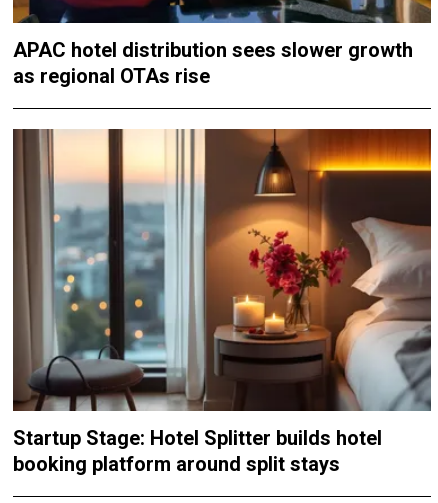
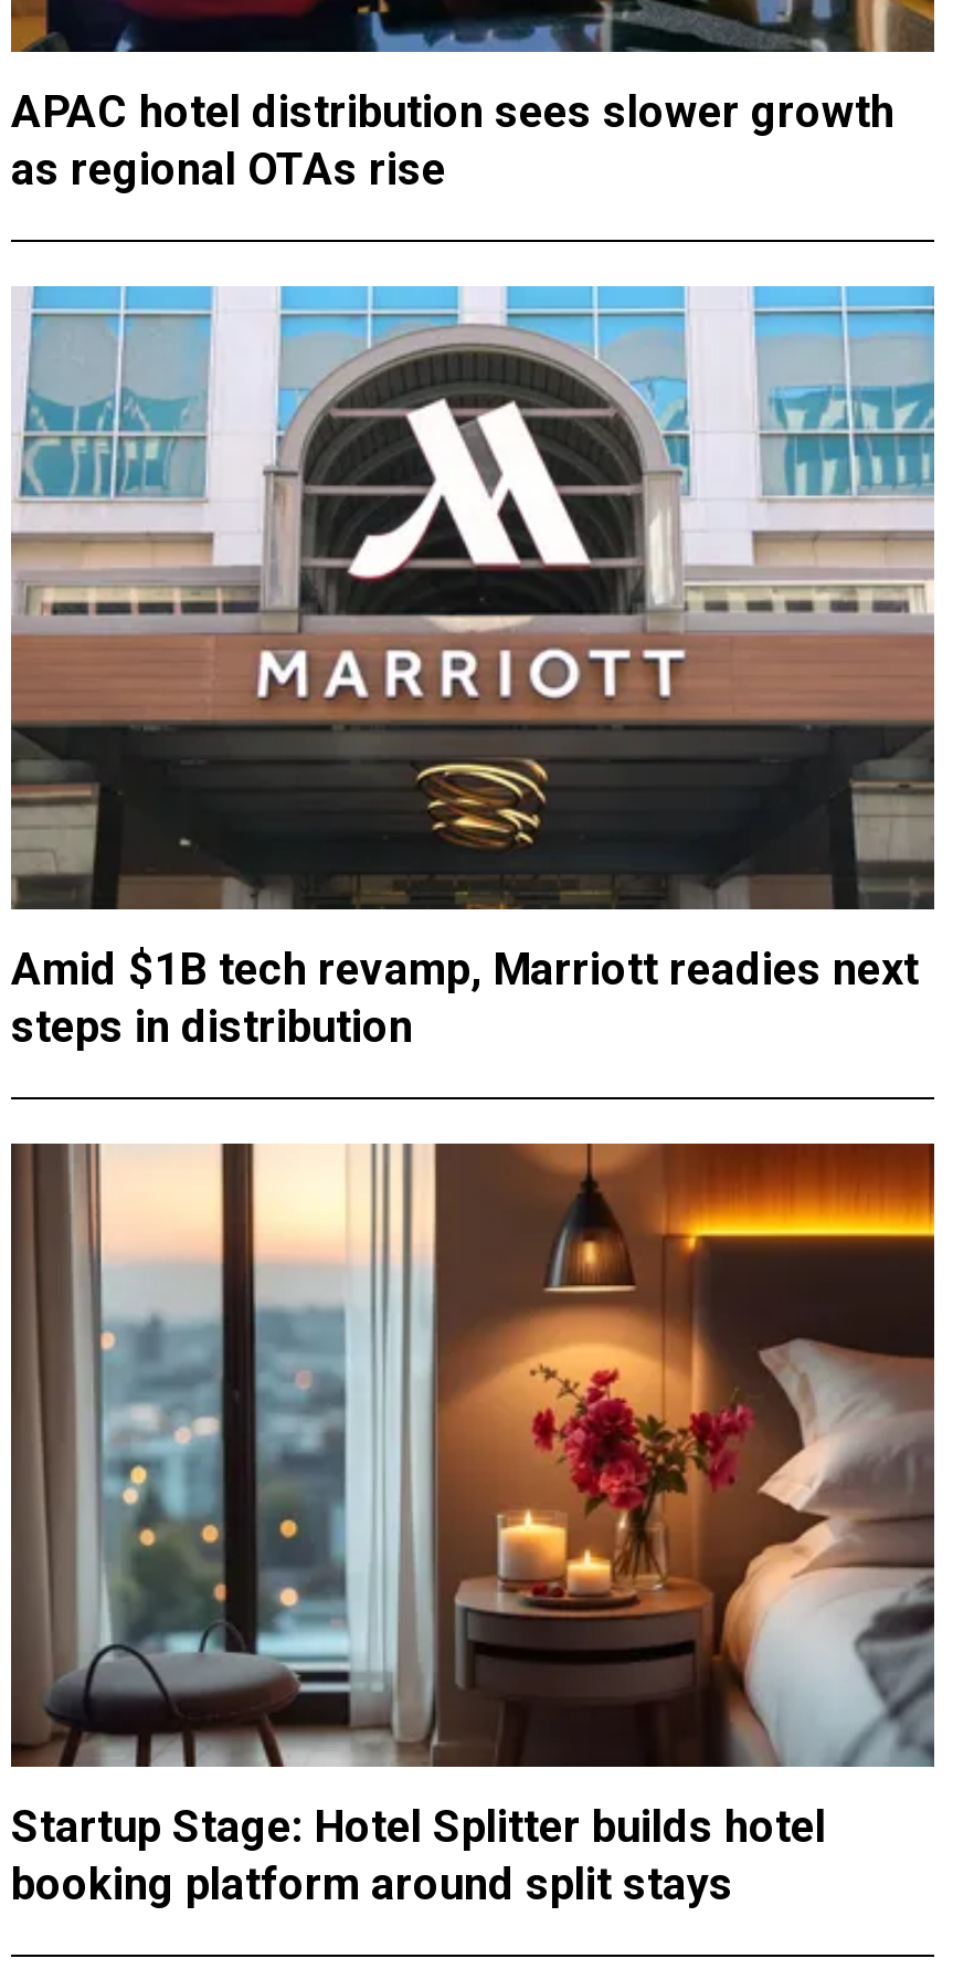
none -> [11,283,936,1053] [image] | Amid $1B tech revamp, Marriott readies next | steps in distribution

